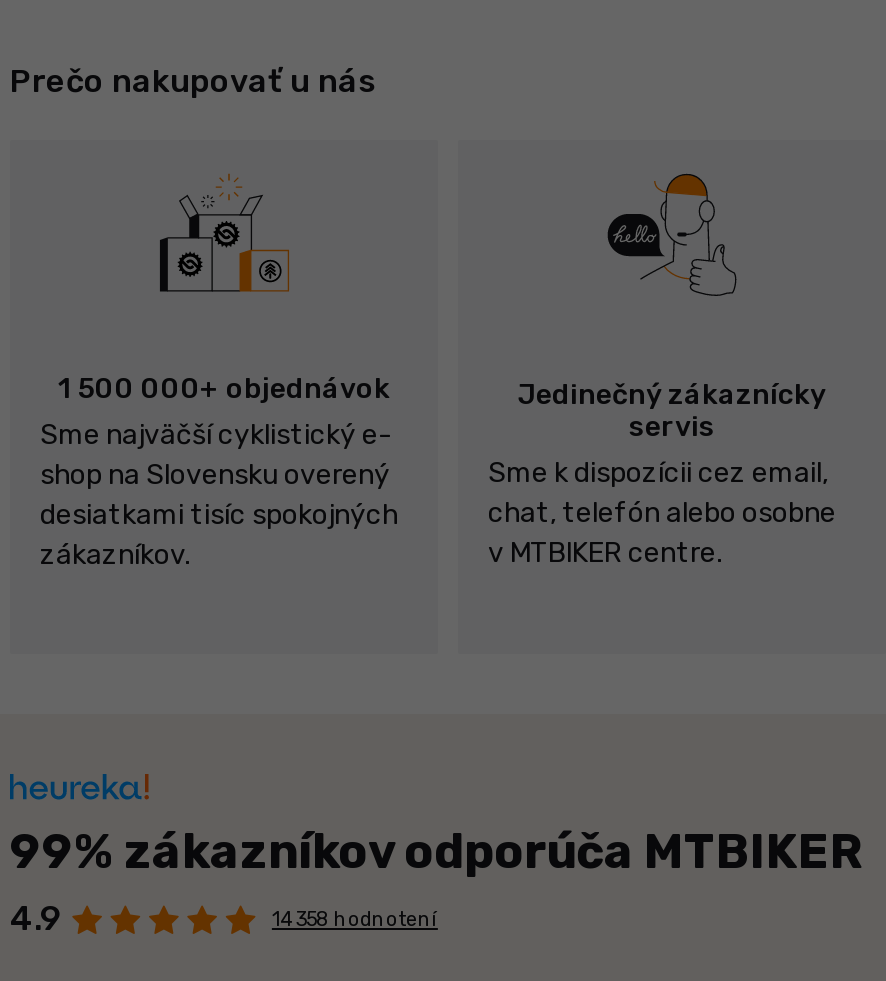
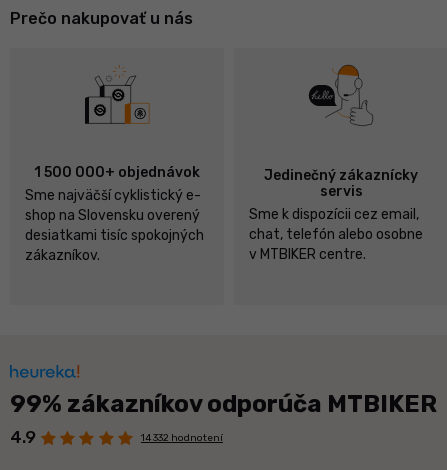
[272,908,438,932] 14 358 hodnotení -> [141,432,223,444] 14 332 hodnotení

